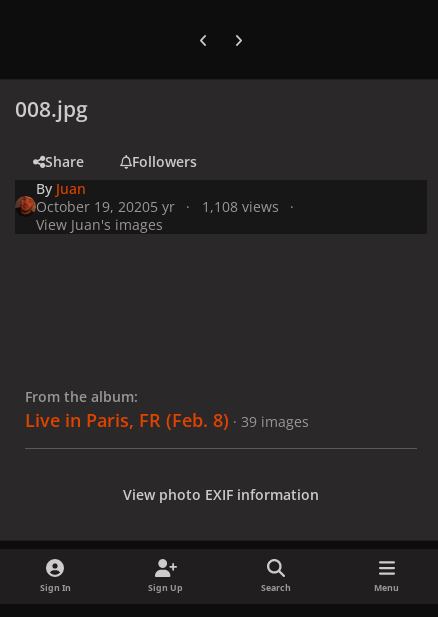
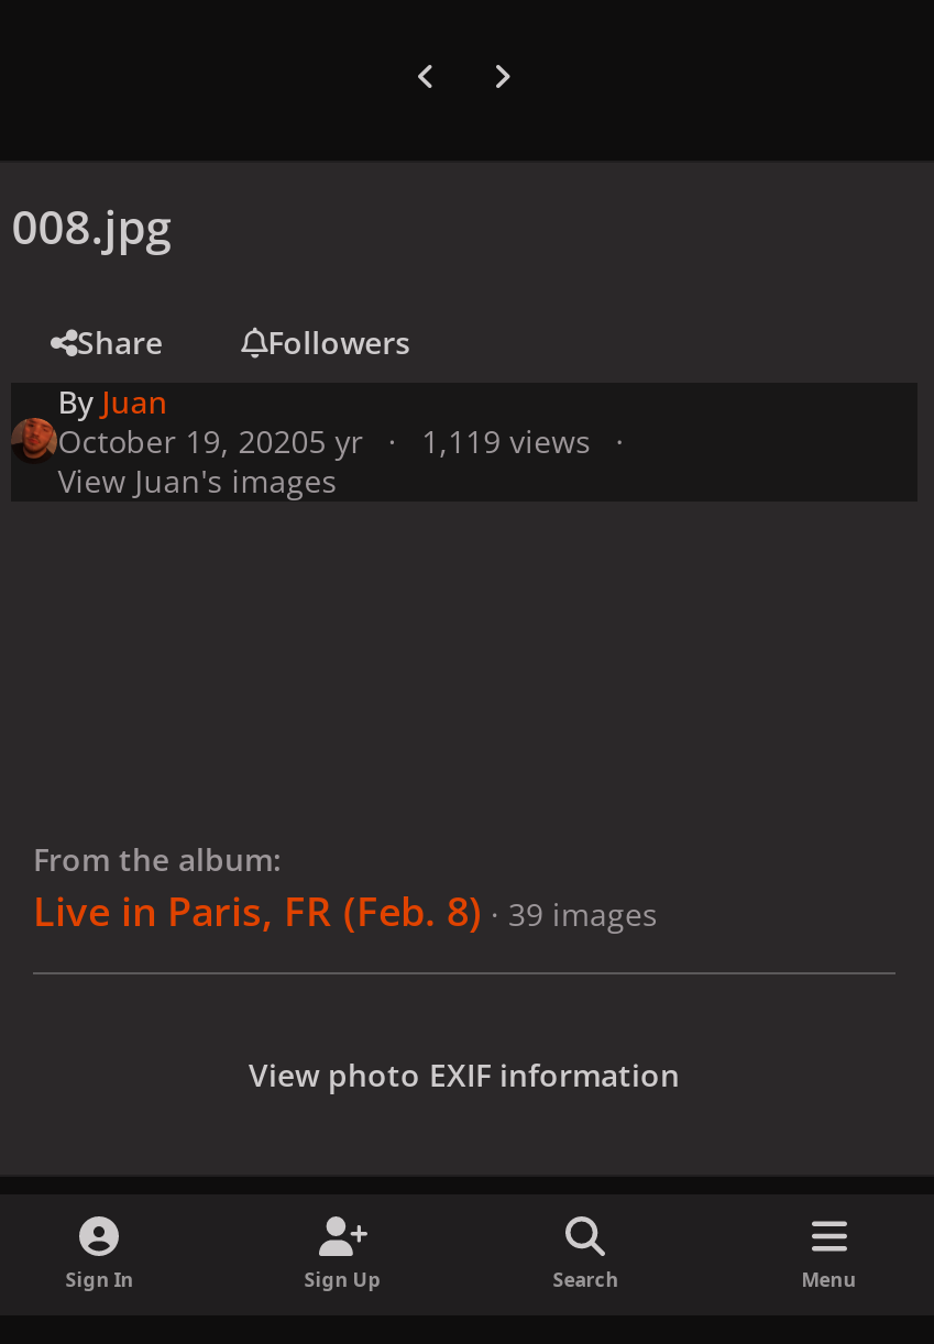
[36,196,279,215] October 19, 20205 yr 1,108 views -> [58,419,591,461] October 19, 20205 yr 1,119 views

